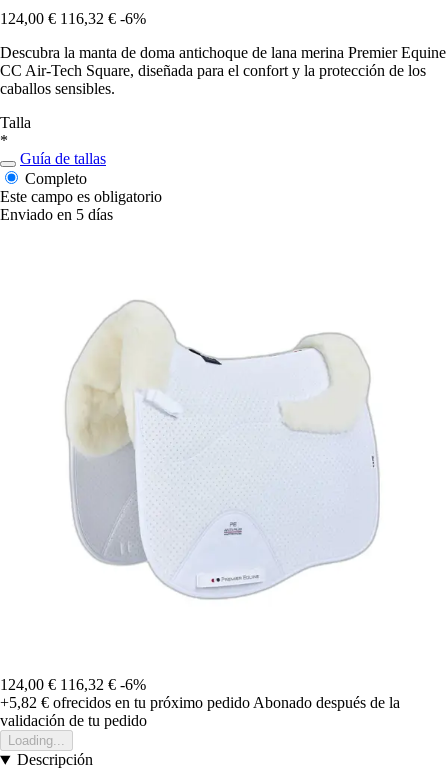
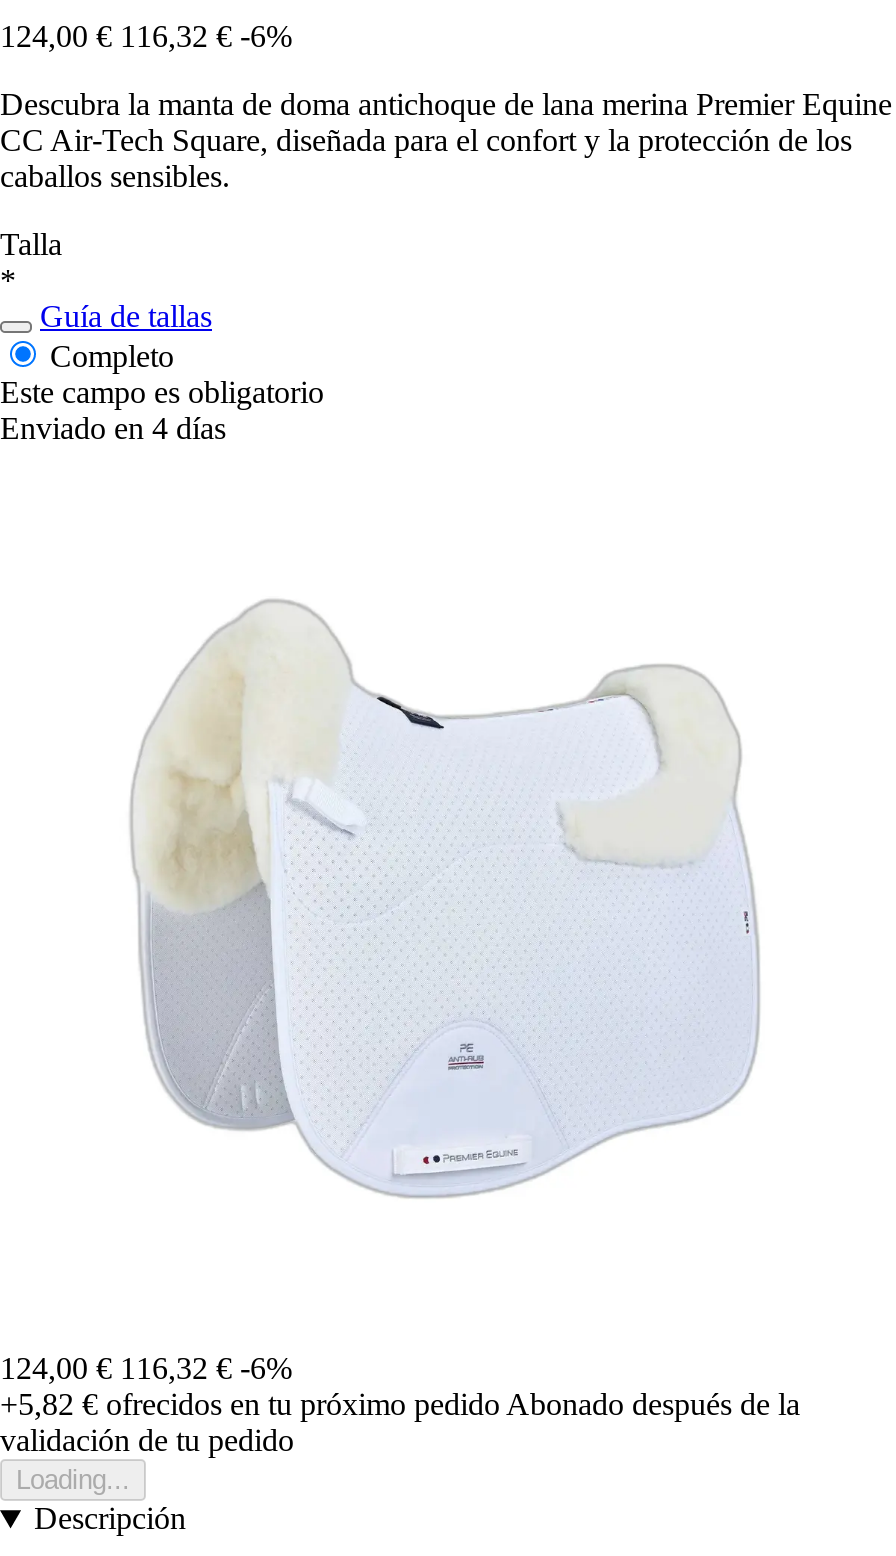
[0,206,113,223] Enviado en 5 días -> [0,412,226,446] Enviado en 4 días

